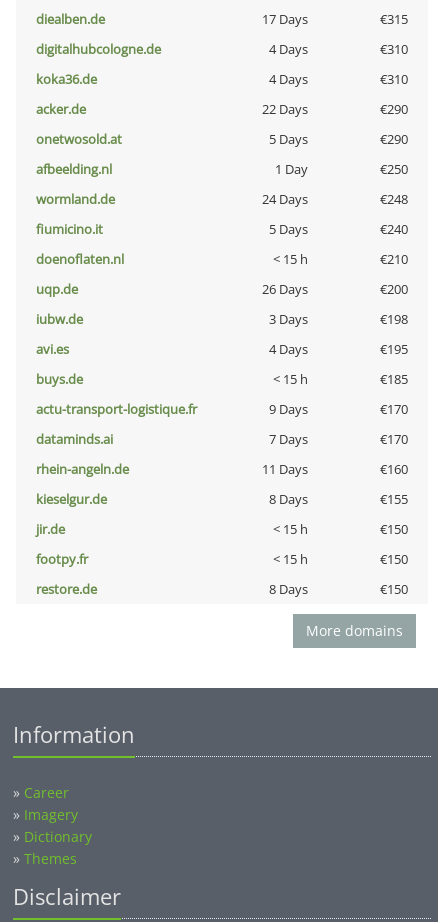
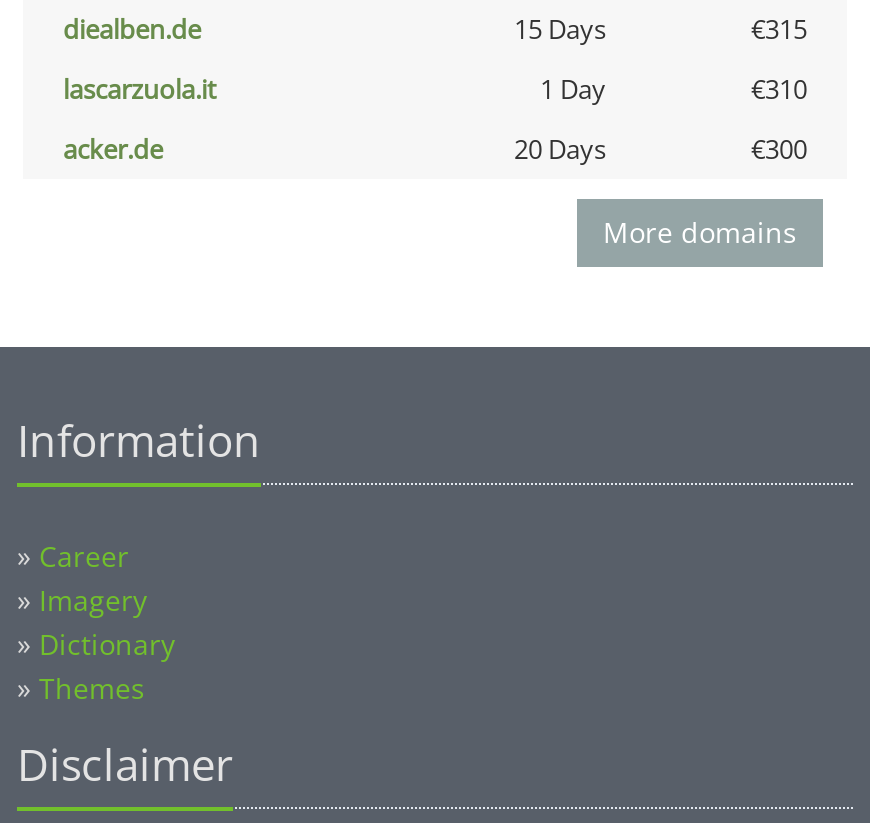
[261,10,307,28] 17 Days -> [514,11,606,47] 15 Days
[36,40,408,88] digitalhubcologne.de | 4 Days | €310 | koka36.de | 4 Days -> [63,71,606,107] lascarzuola.it | 1 Day
[36,100,408,598] 22 Days | €290 | onetwosold.at | 5 Days | €290 | afbeelding.nl | 1 Day | €250 | wormland.de | 24 Days | €248 | fiumicino.it | 5 Days | €240 | doenoflaten.nl | < 15 h | €210 | uqp.de | 26 Days | €200 | iubw.de | 3 Days | €198 | avi.es | 4 Days | €195 | buys.de | < 15 h | €185 | actu-transport-logistique.fr | 9 Days | €170 | dataminds.ai | 7 Days | €170 | rhein-angeln.de | 11 Days | €160 | kieselgur.de | 8 Days | €155 | jir.de | < 15 h | €150 | footpy.fr | < 15 h | €150 | restore.de | 8 Days | €150 -> [514,131,807,167] 20 Days | €300

